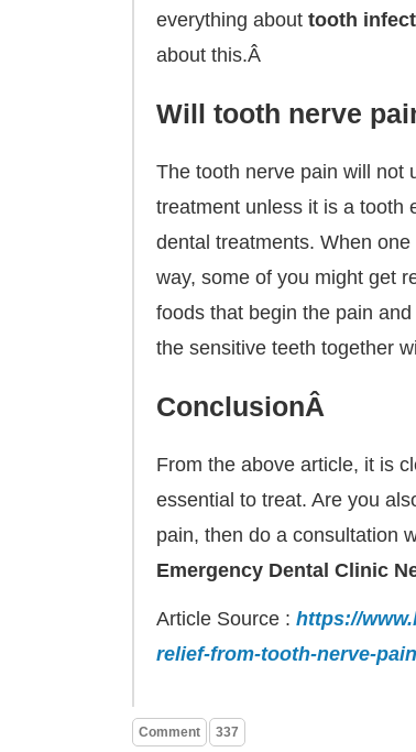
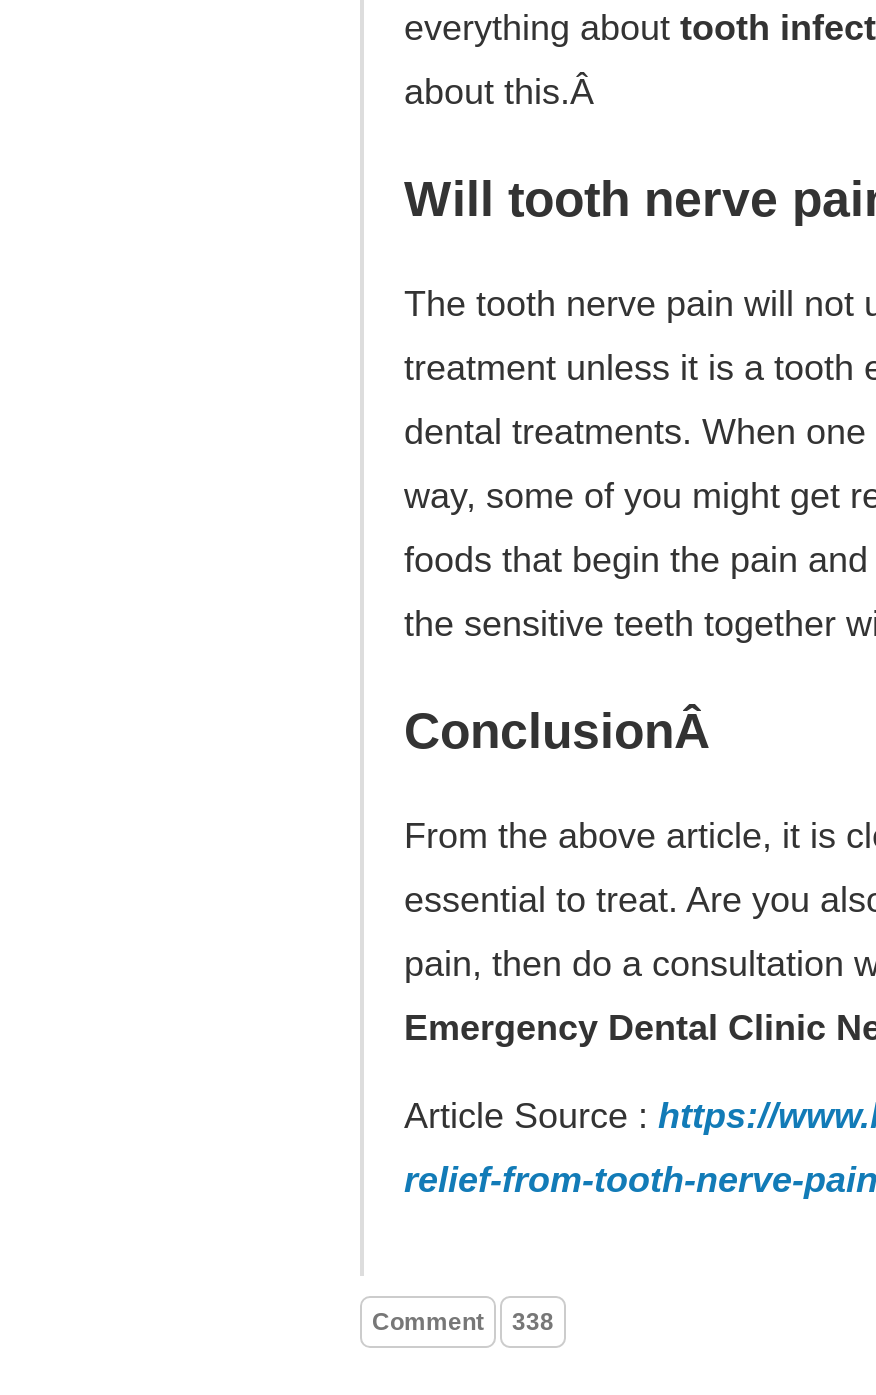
[139,725,239,740] Comment 337 -> [372,1308,554,1336] Comment 338

